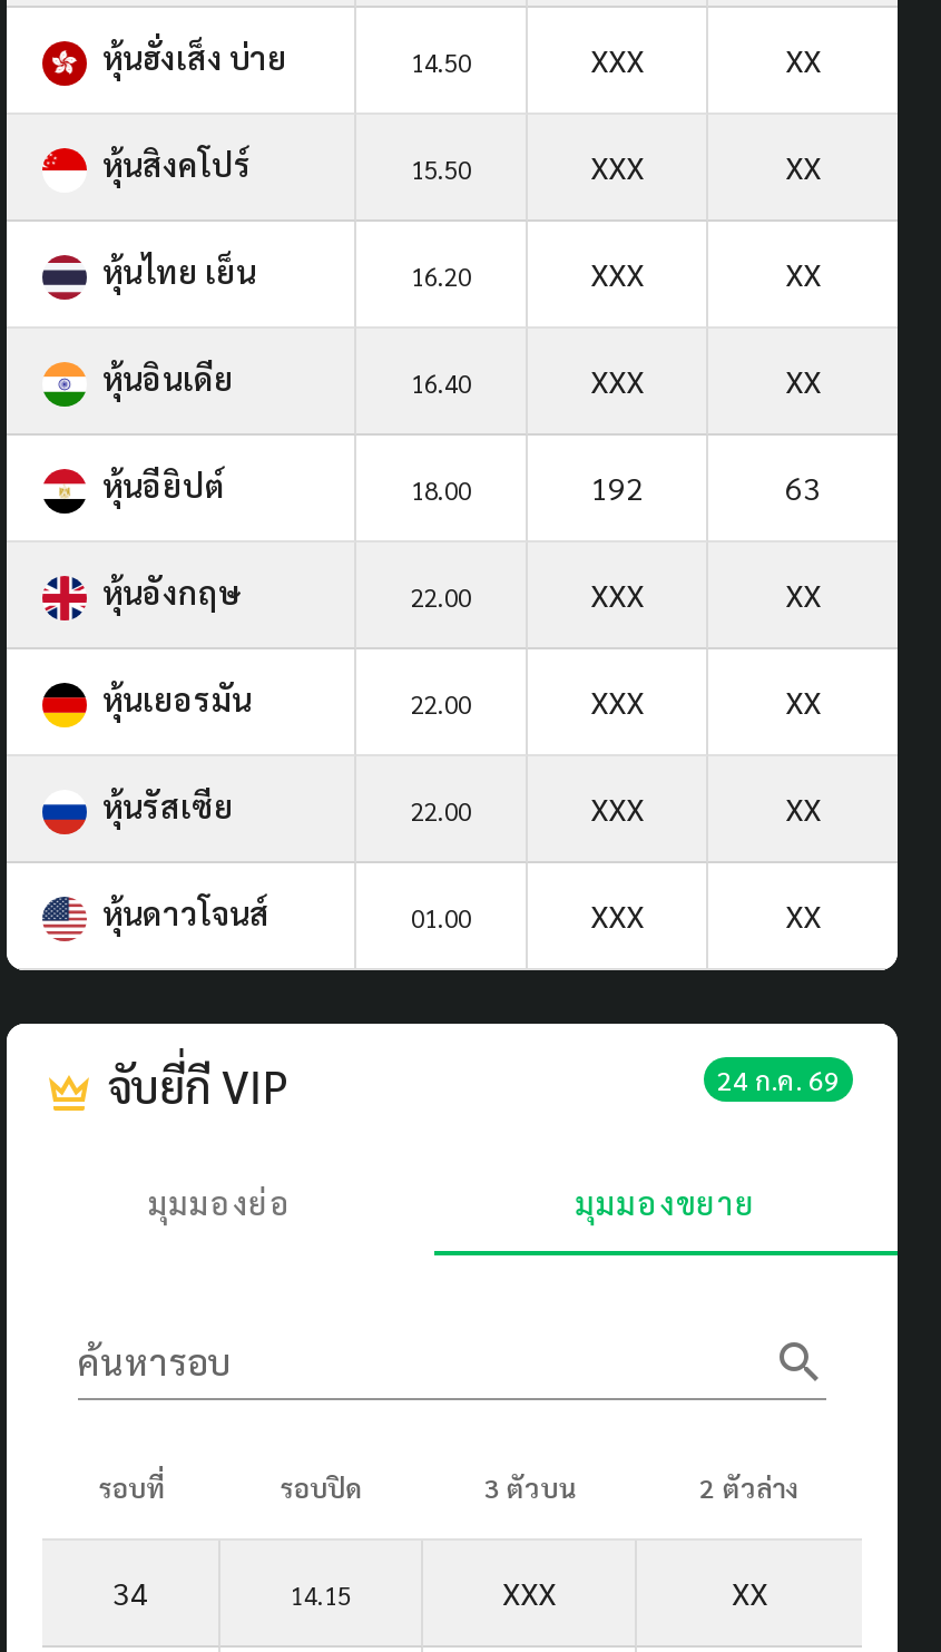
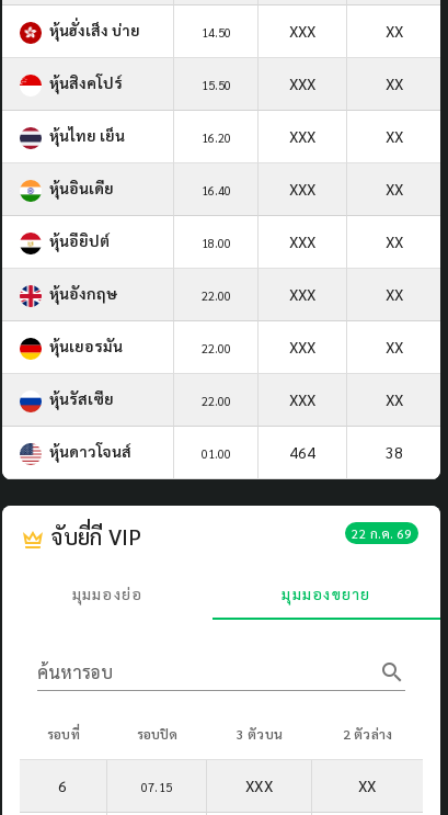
[590,466,821,506] 192 | 63 -> [289,231,403,251] XXX | XX
[590,894,821,934] XXX | XX -> [289,442,403,462] 464 | 38
[717,1061,840,1097] 24 ก.ค. 69 -> [352,524,412,542] 22 ก.ค. 69
[112,1571,148,1611] 34 -> [58,775,67,795] 6
[290,1578,351,1611] 14.15 -> [142,779,172,795] 07.15

